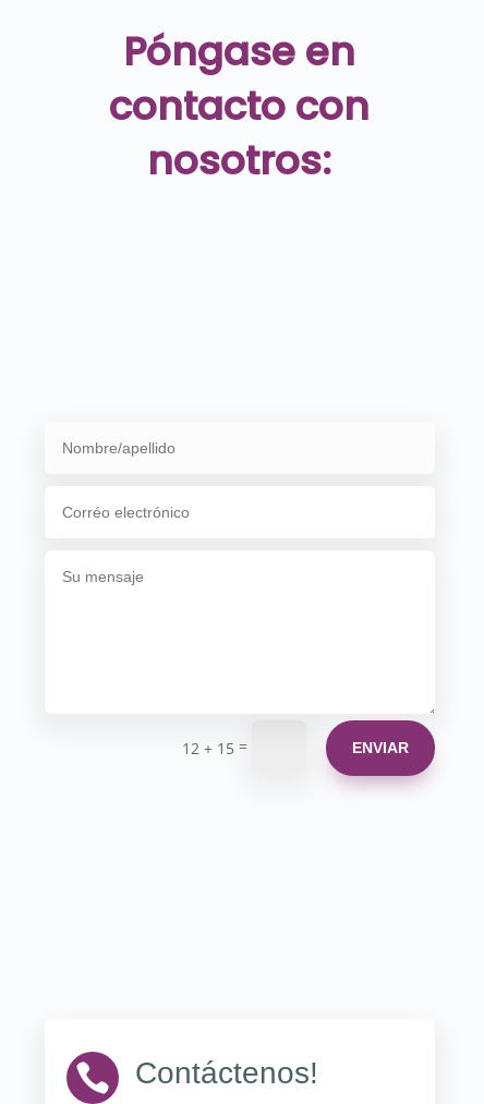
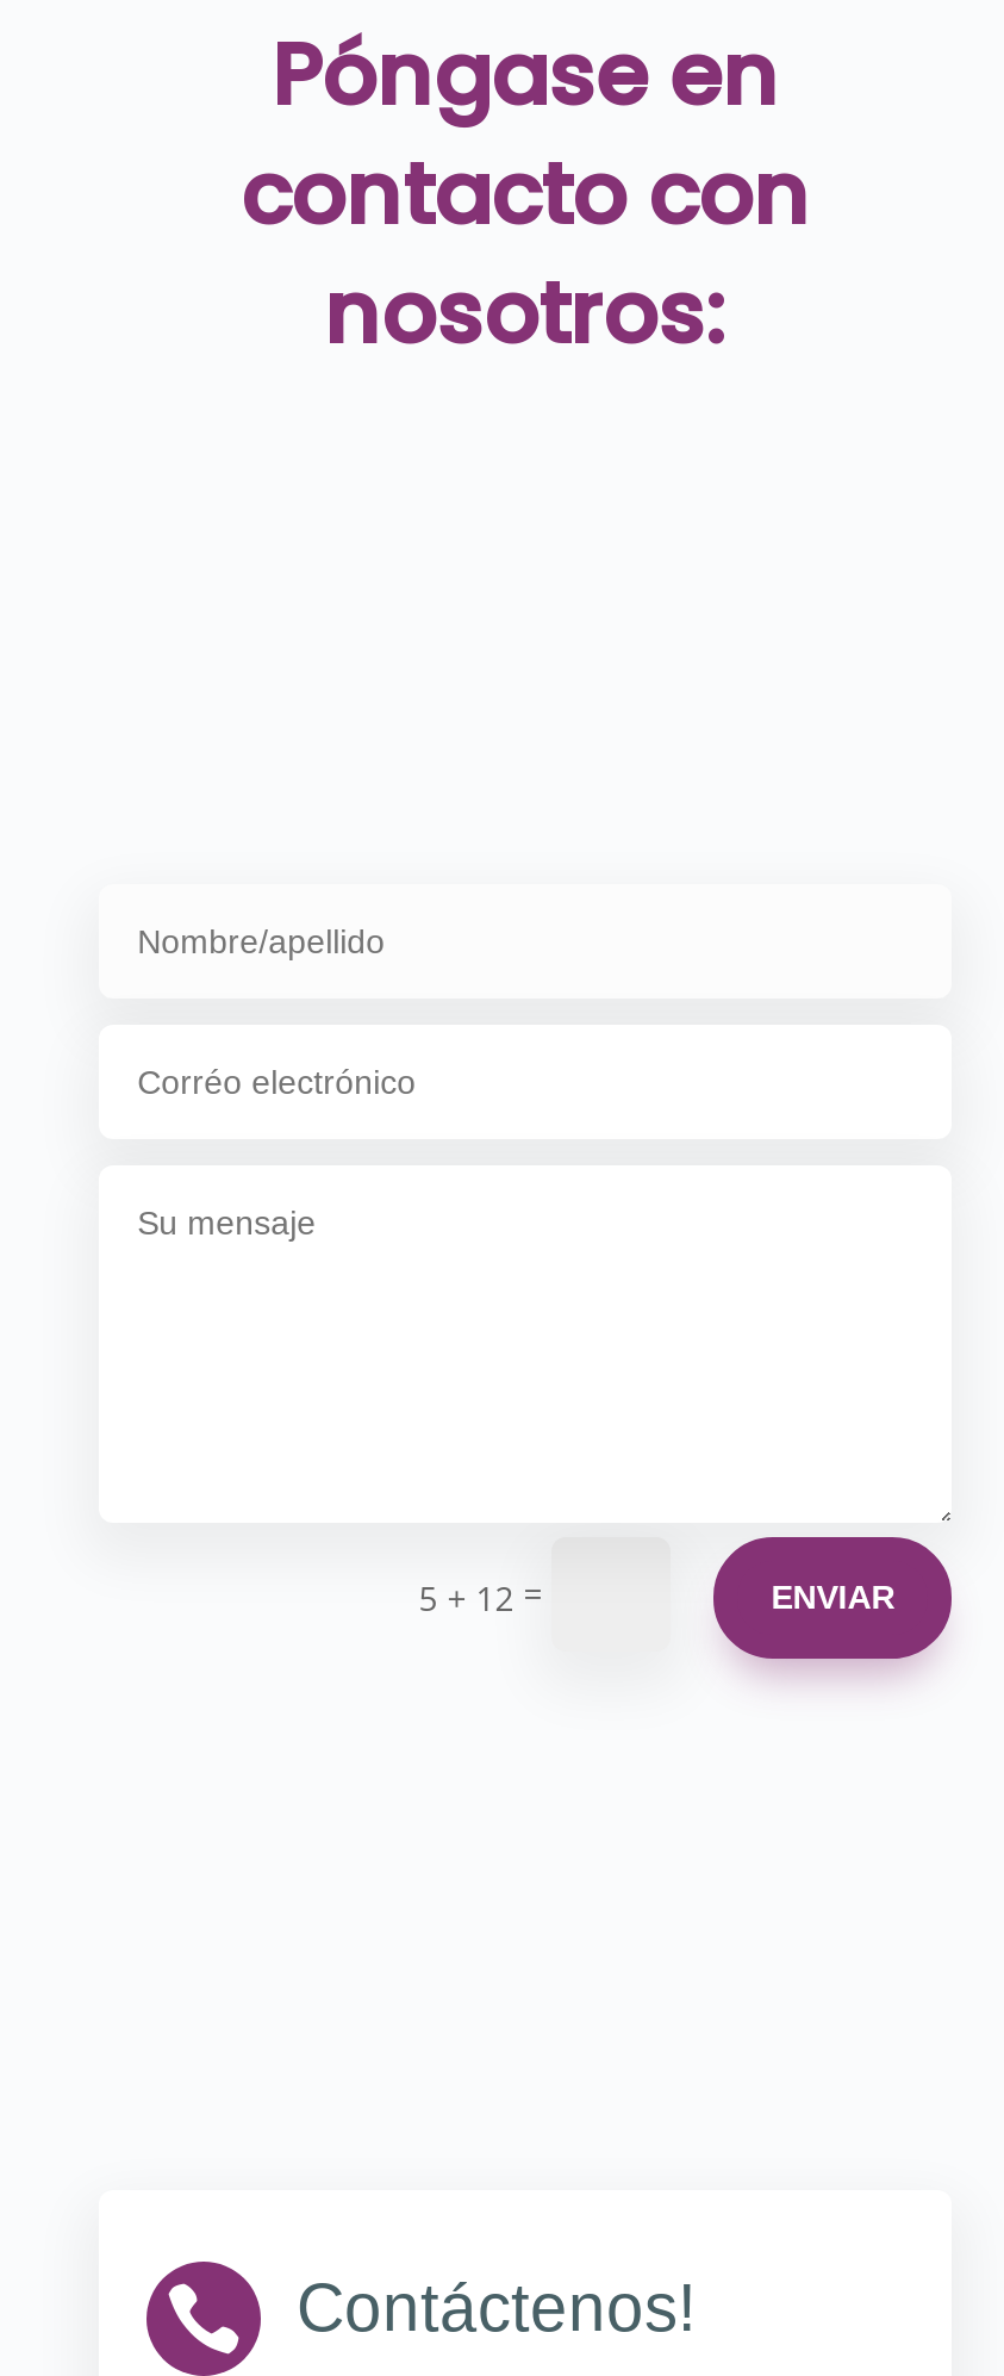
[182,735,252,758] 12 + 15 = -> [419,1569,552,1619] 5 + 12 =

